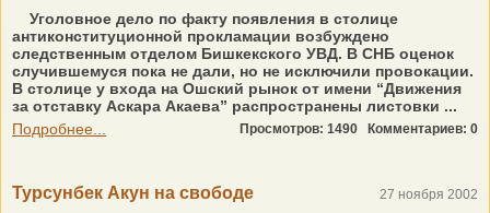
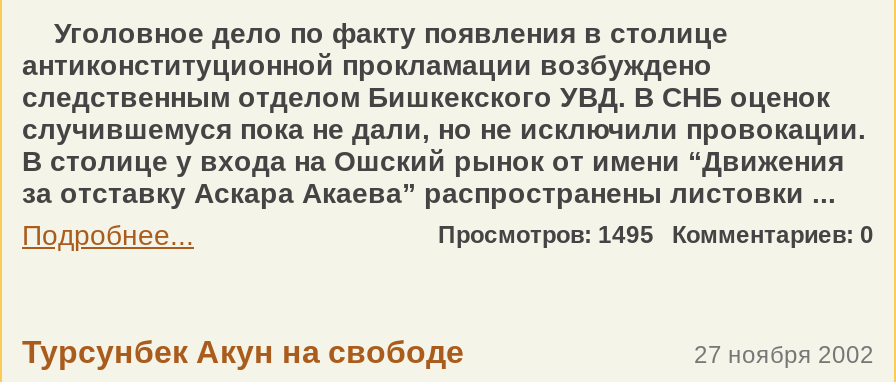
[240,121,478,137] Просмотров: 1490 Комментариев: 0 -> [438,221,874,249] Просмотров: 1495 Комментариев: 0

